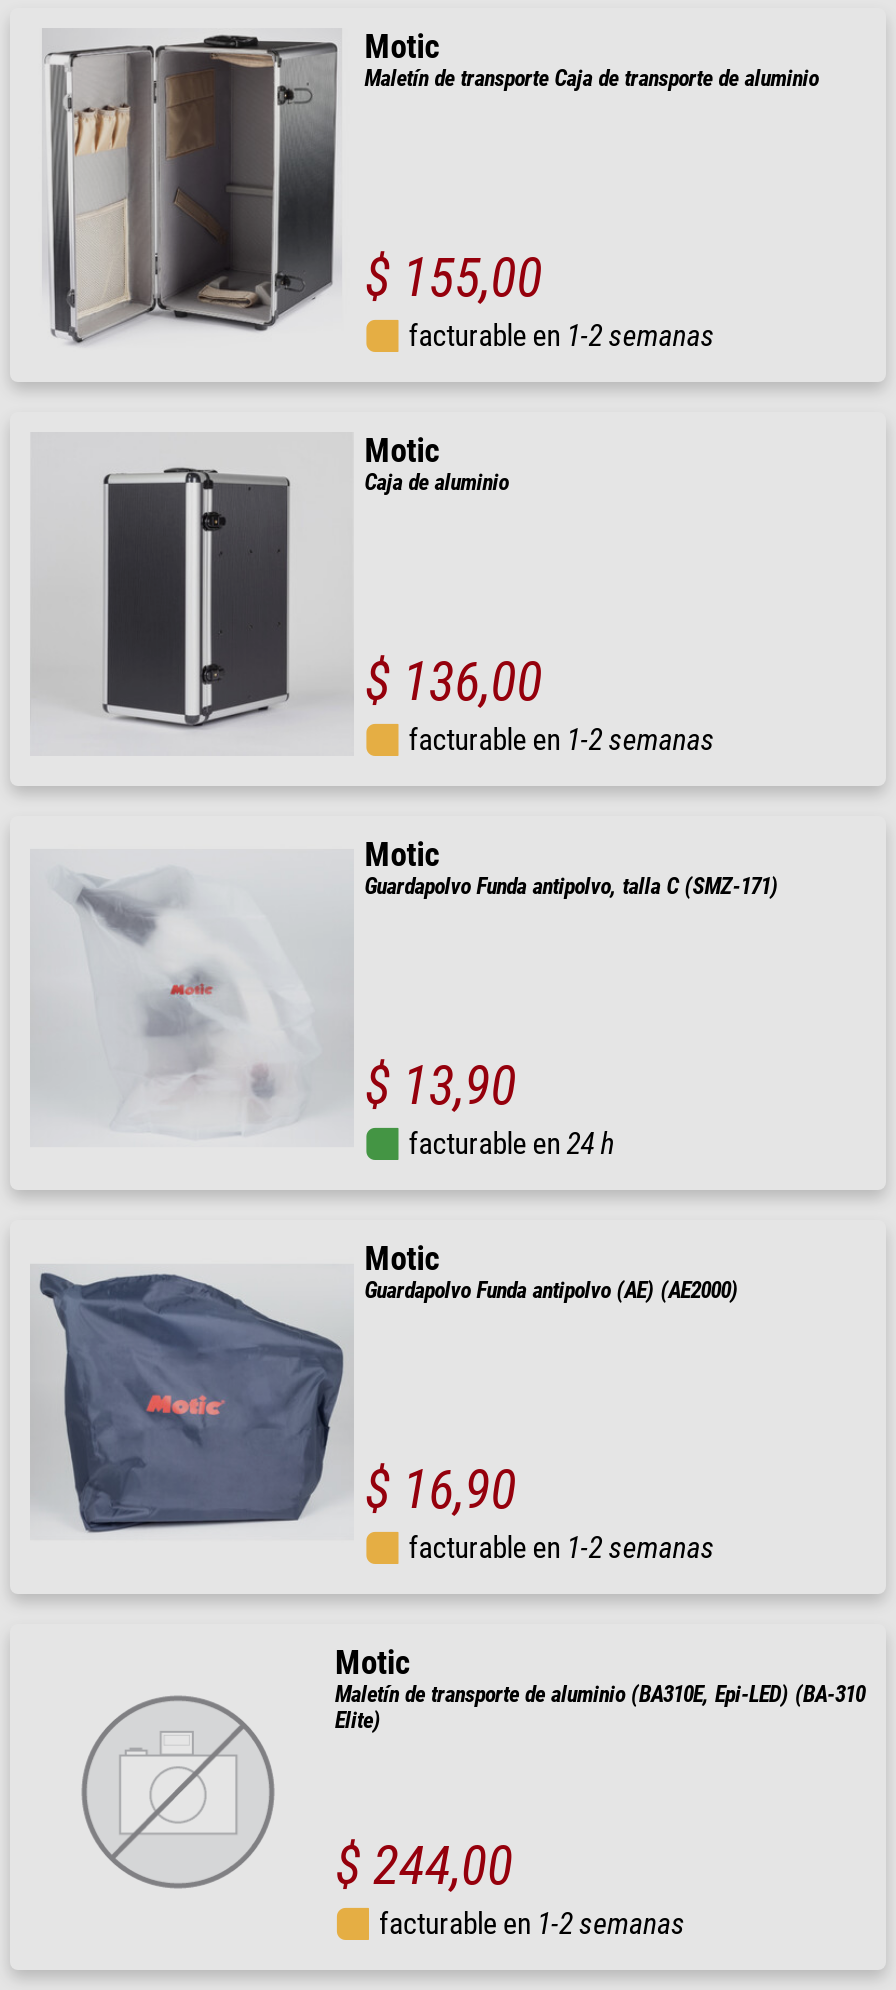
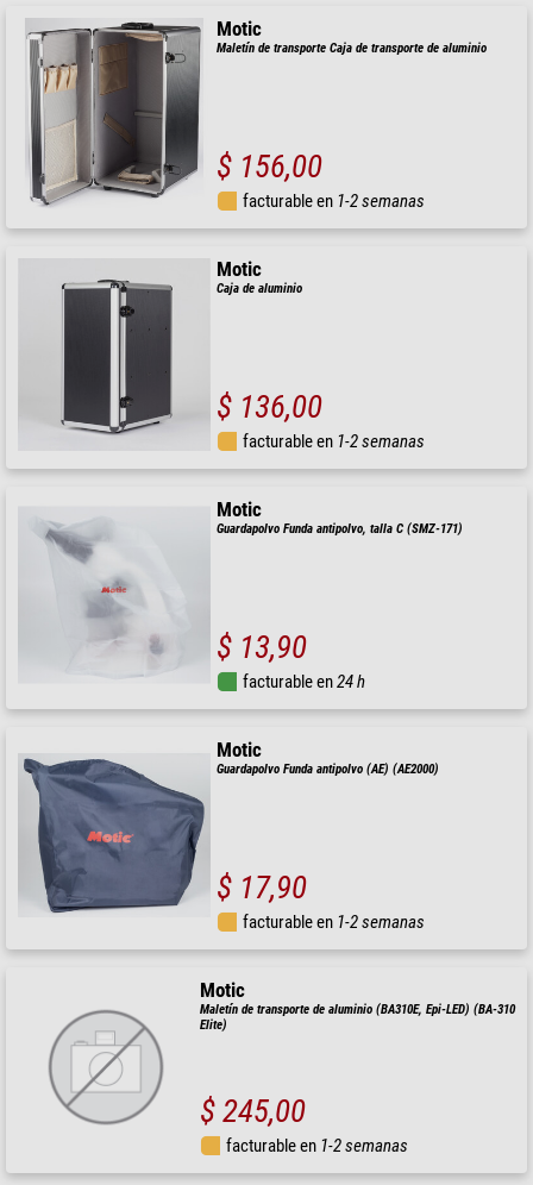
[364,246,542,310] $ 155,00 -> [217,147,323,185] $ 156,00
[364,1459,516,1523] $ 16,90 -> [217,869,307,907] $ 17,90
[335,1834,513,1898] $ 244,00 -> [199,1092,305,1130] $ 245,00

